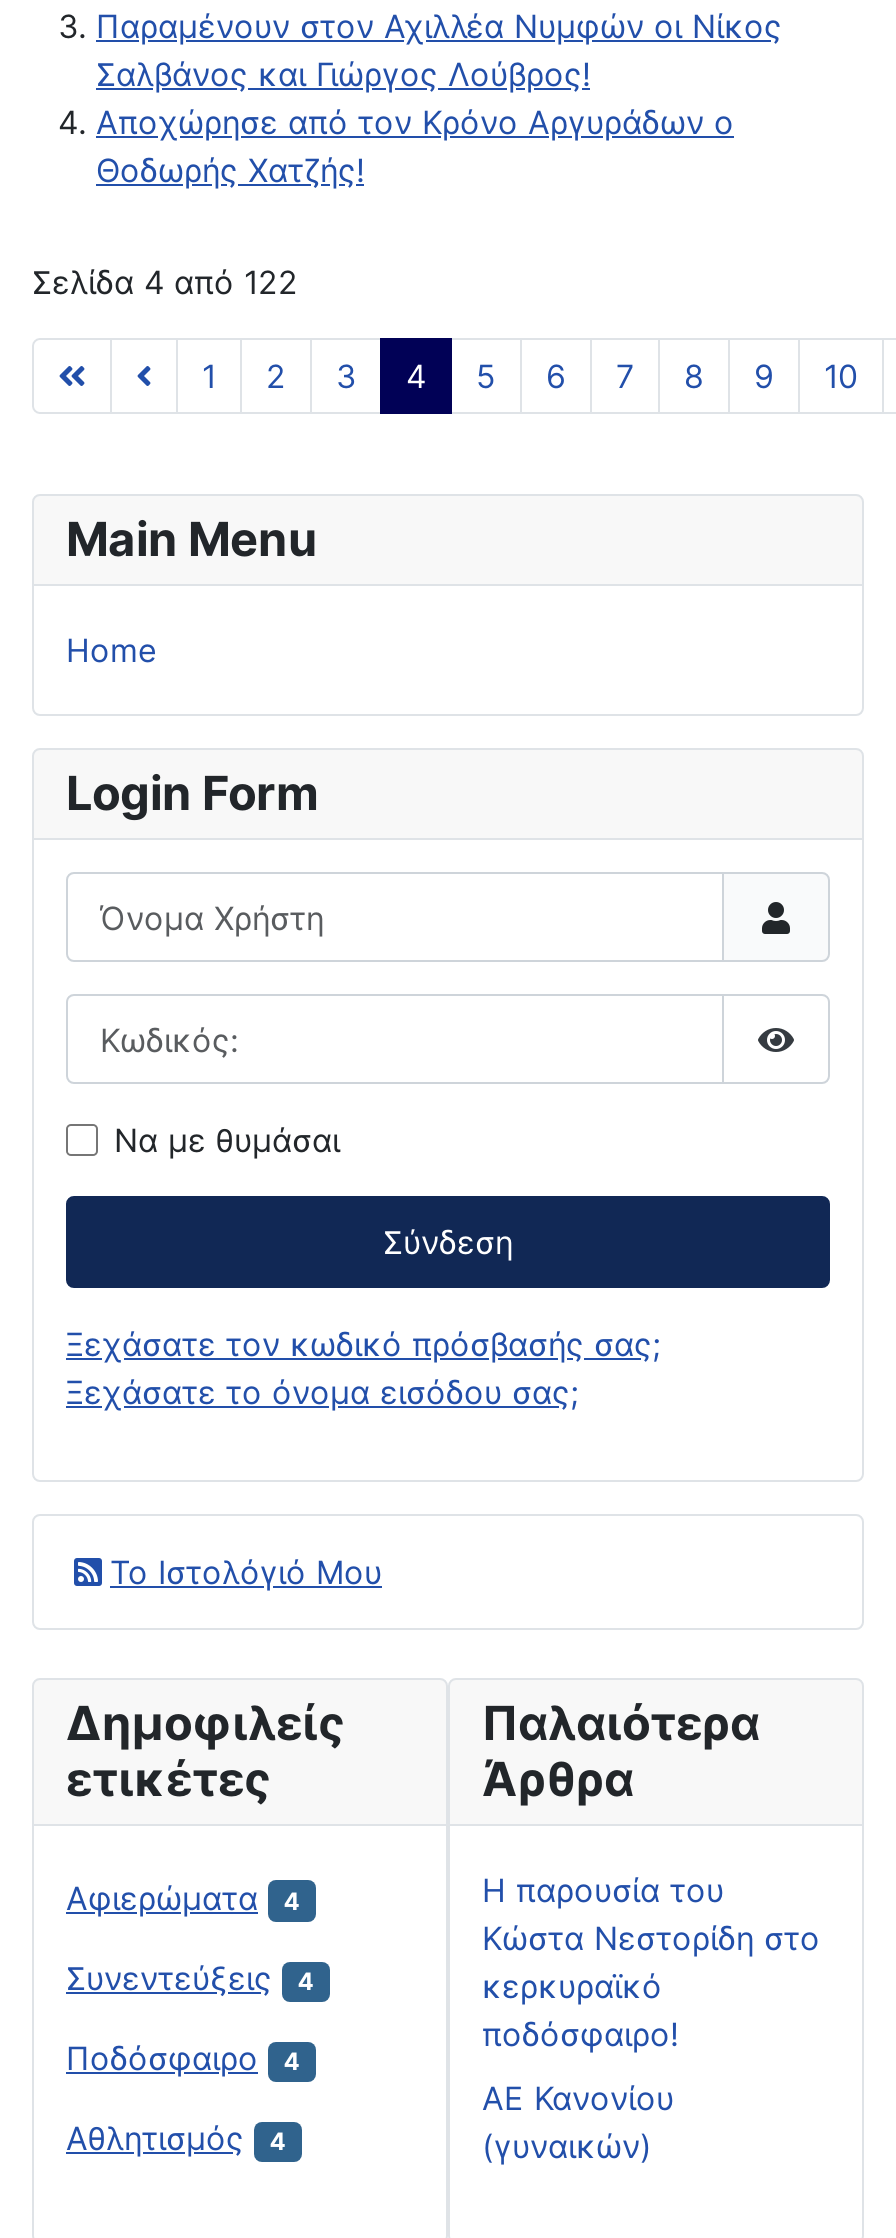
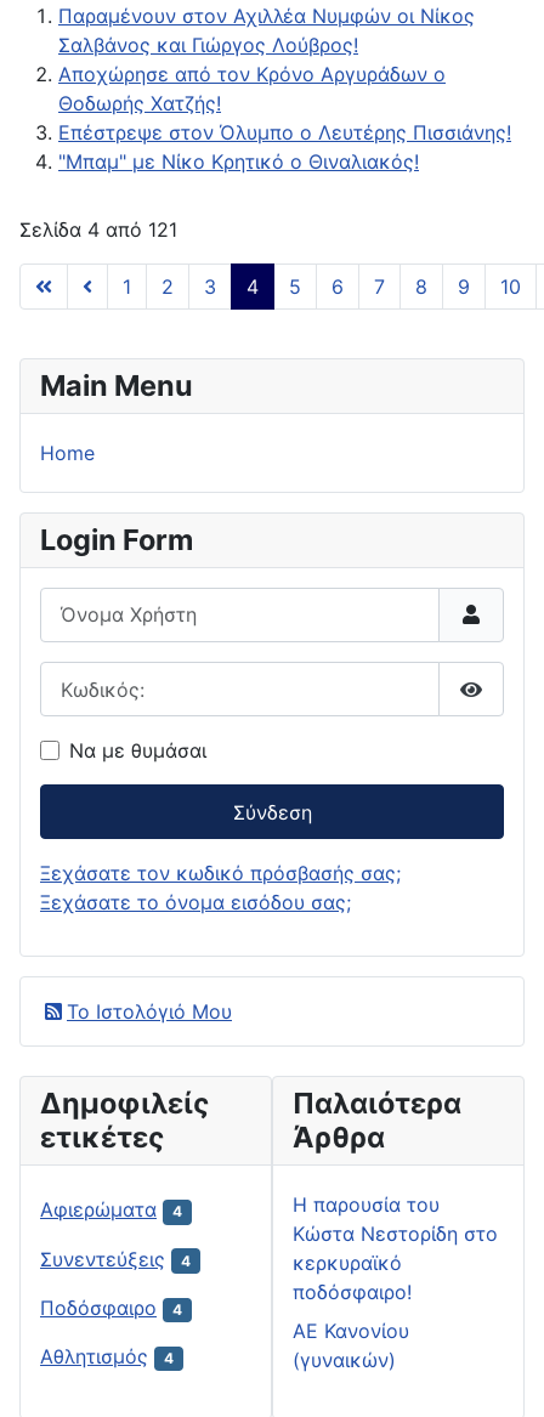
[32,262,298,302] Σελίδα 4 από 122 -> [19,120,511,241] Επέστρεψε στον Όλυμπο ο Λευτέρης Πισσιάνης! | "Μπαμ" με Νίκο Κρητικό ο Θιναλιακός! | Σελίδα 4 από 121

